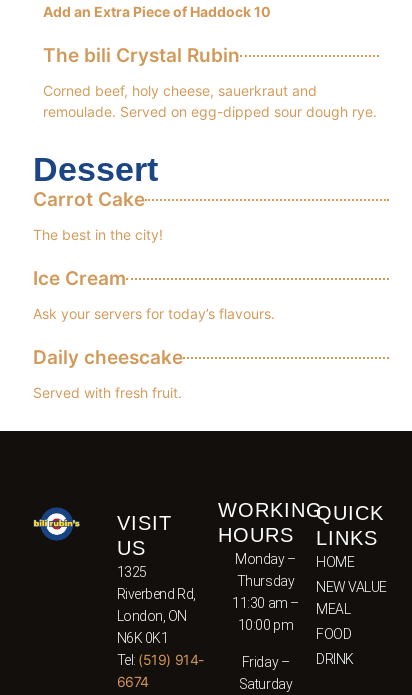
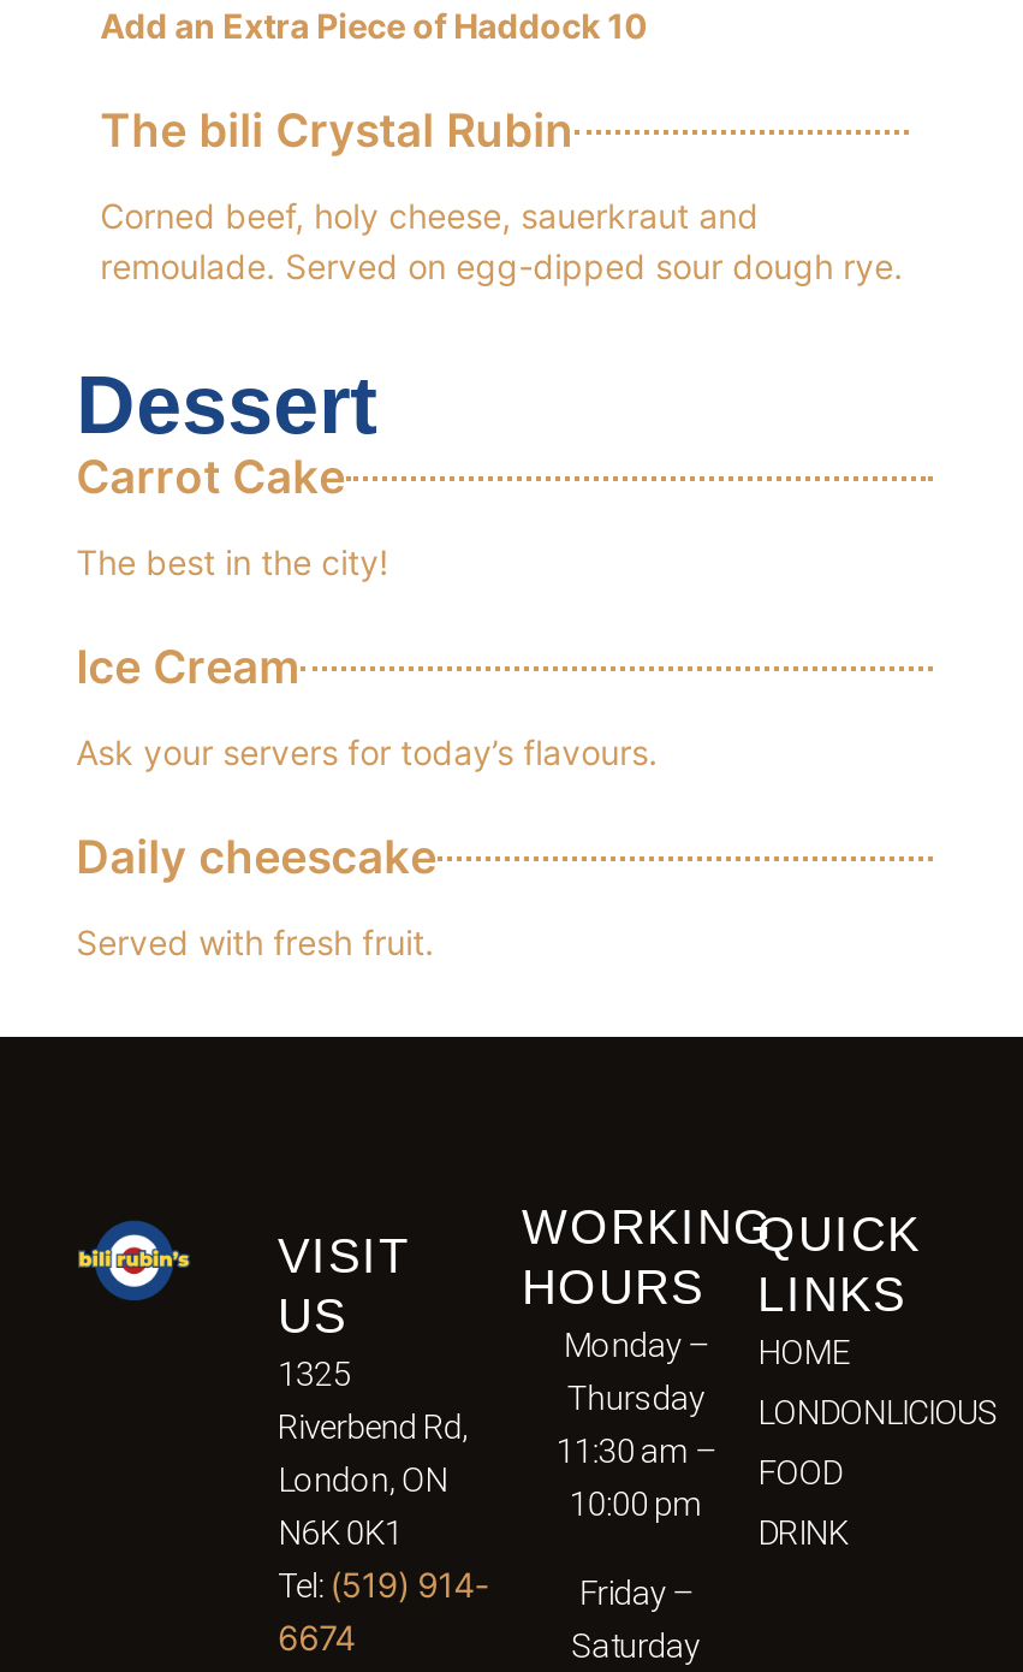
[316,579,387,617] NEW VALUE | MEAL -> [757,1394,998,1432] LONDONLICIOUS
moved [316,626,354,667] -> [757,1454,848,1553]: FOOD | DRINK

